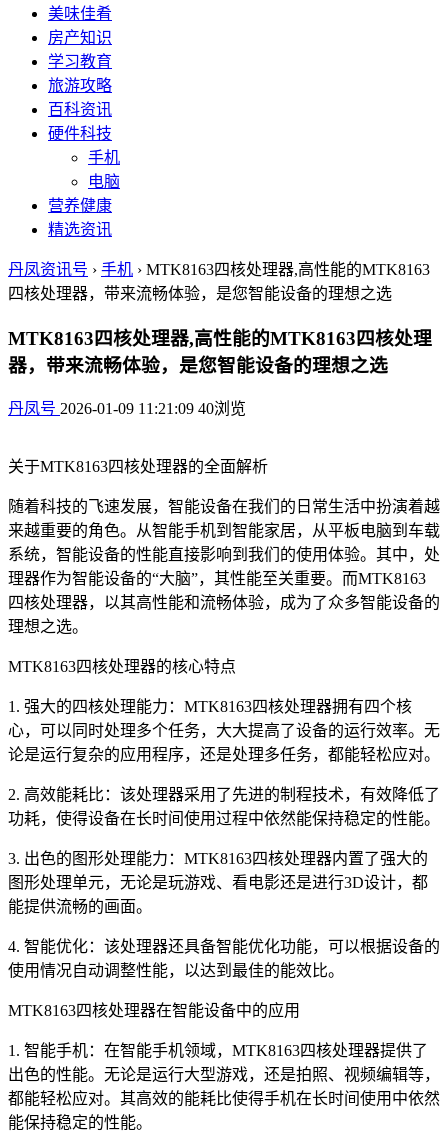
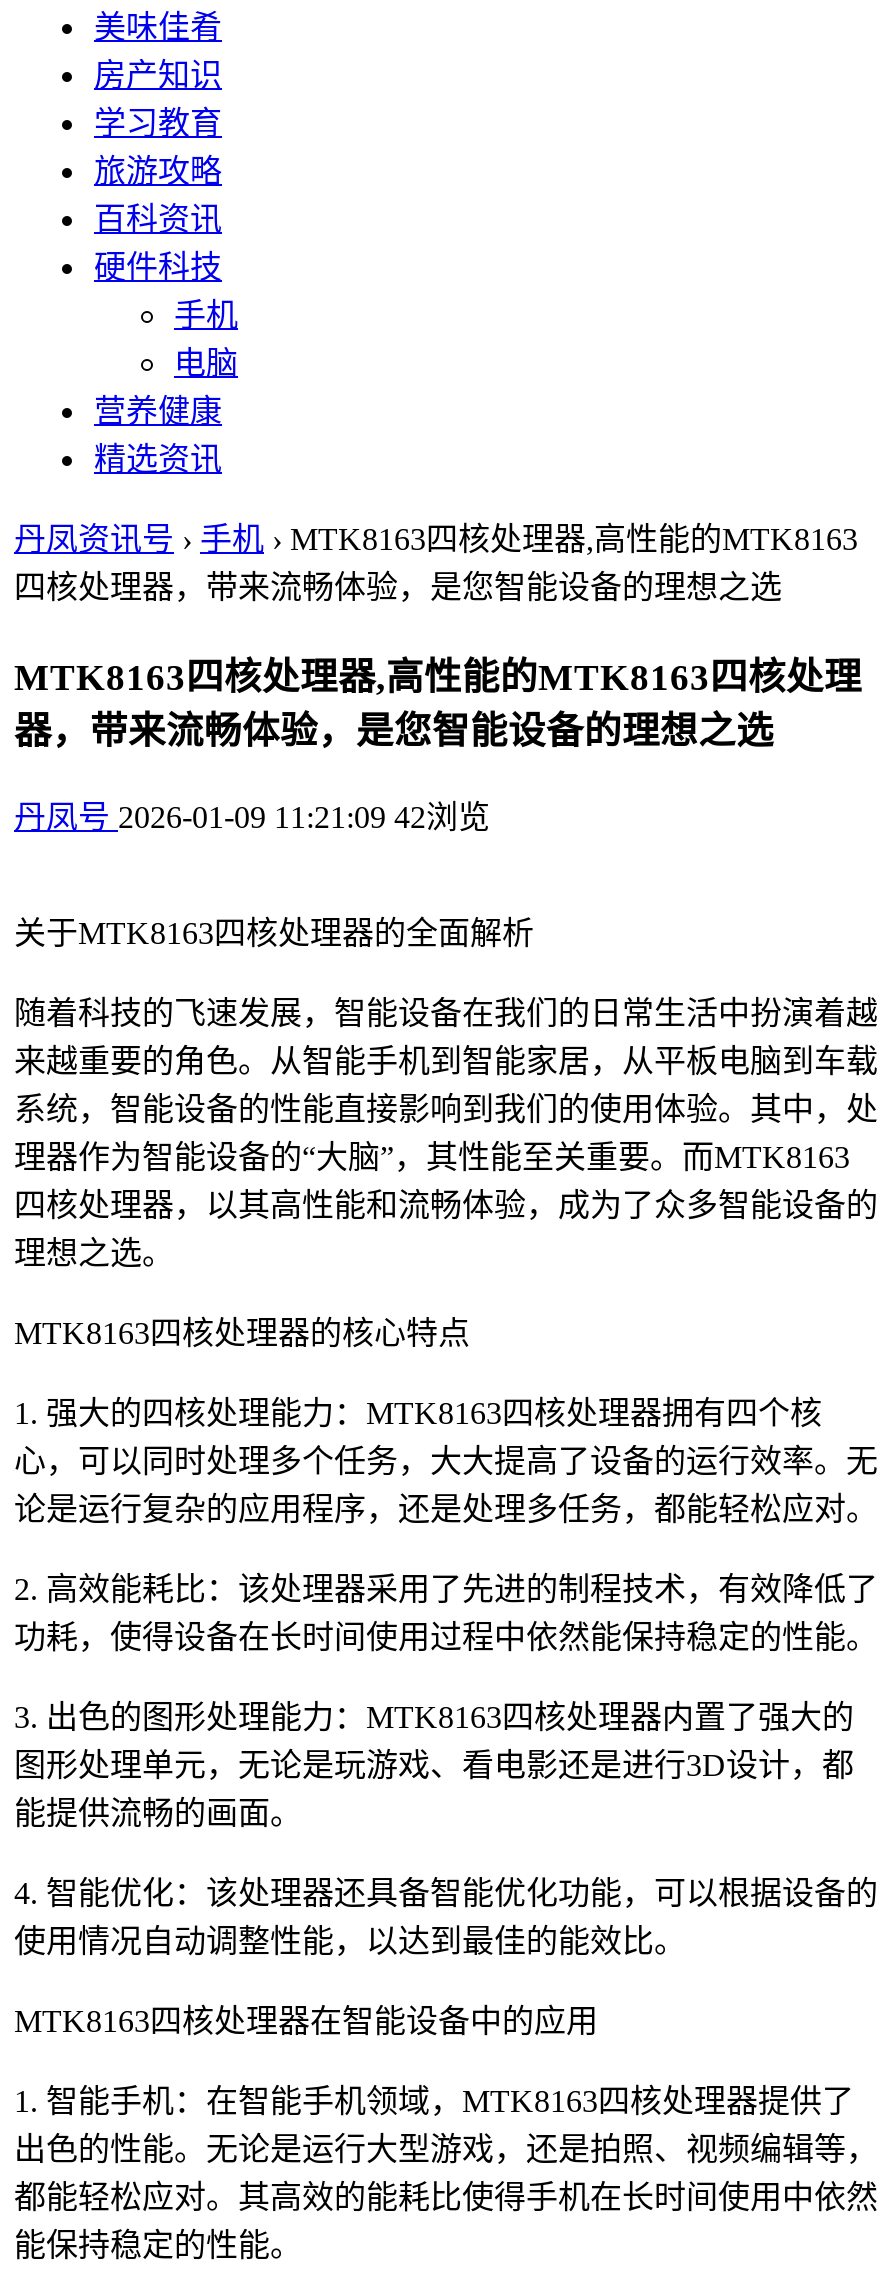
[8,400,246,417] 丹凤号 2026-01-09 11:21:09 40浏览 -> [14,801,490,835] 丹凤号 2026-01-09 11:21:09 42浏览

